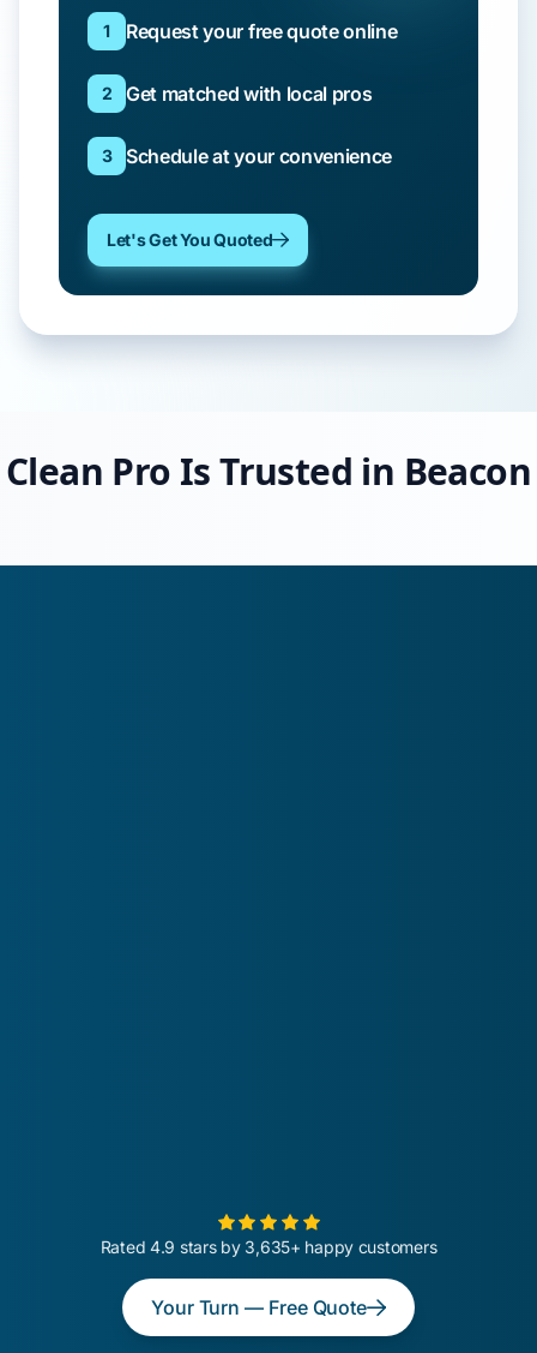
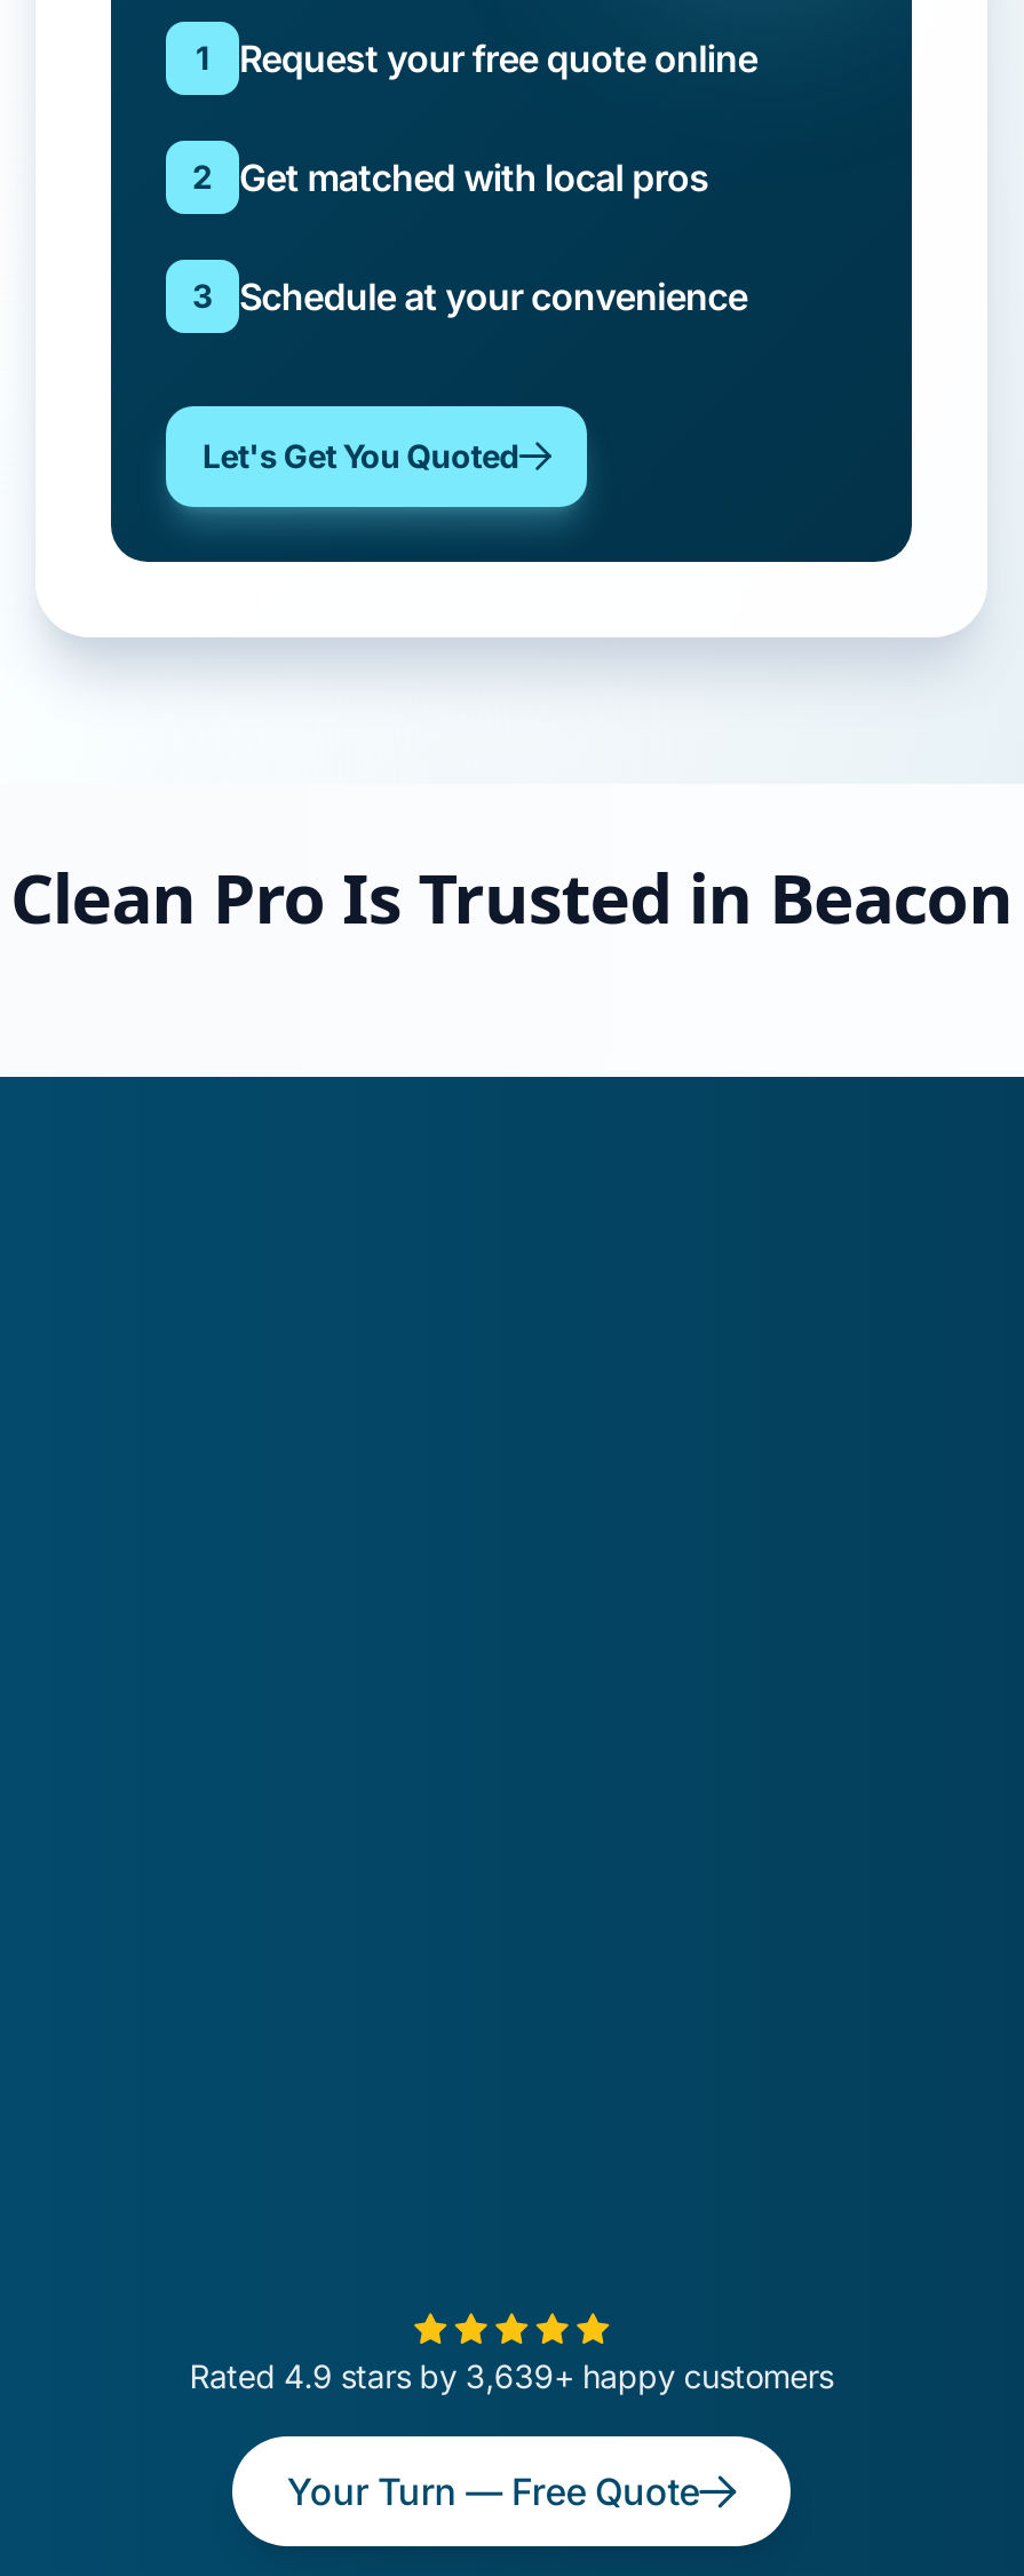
[100,1237,437,1257] Rated 4.9 stars by 3,635+ happy customers -> [189,2356,834,2395] Rated 4.9 stars by 3,639+ happy customers

